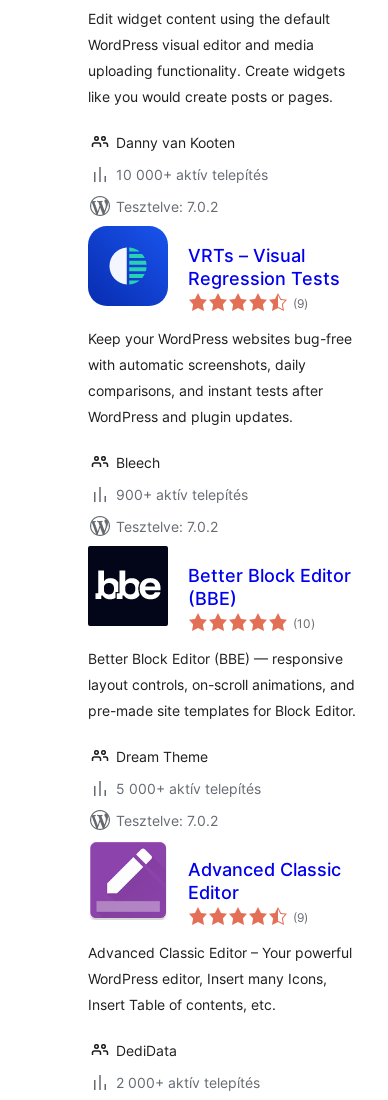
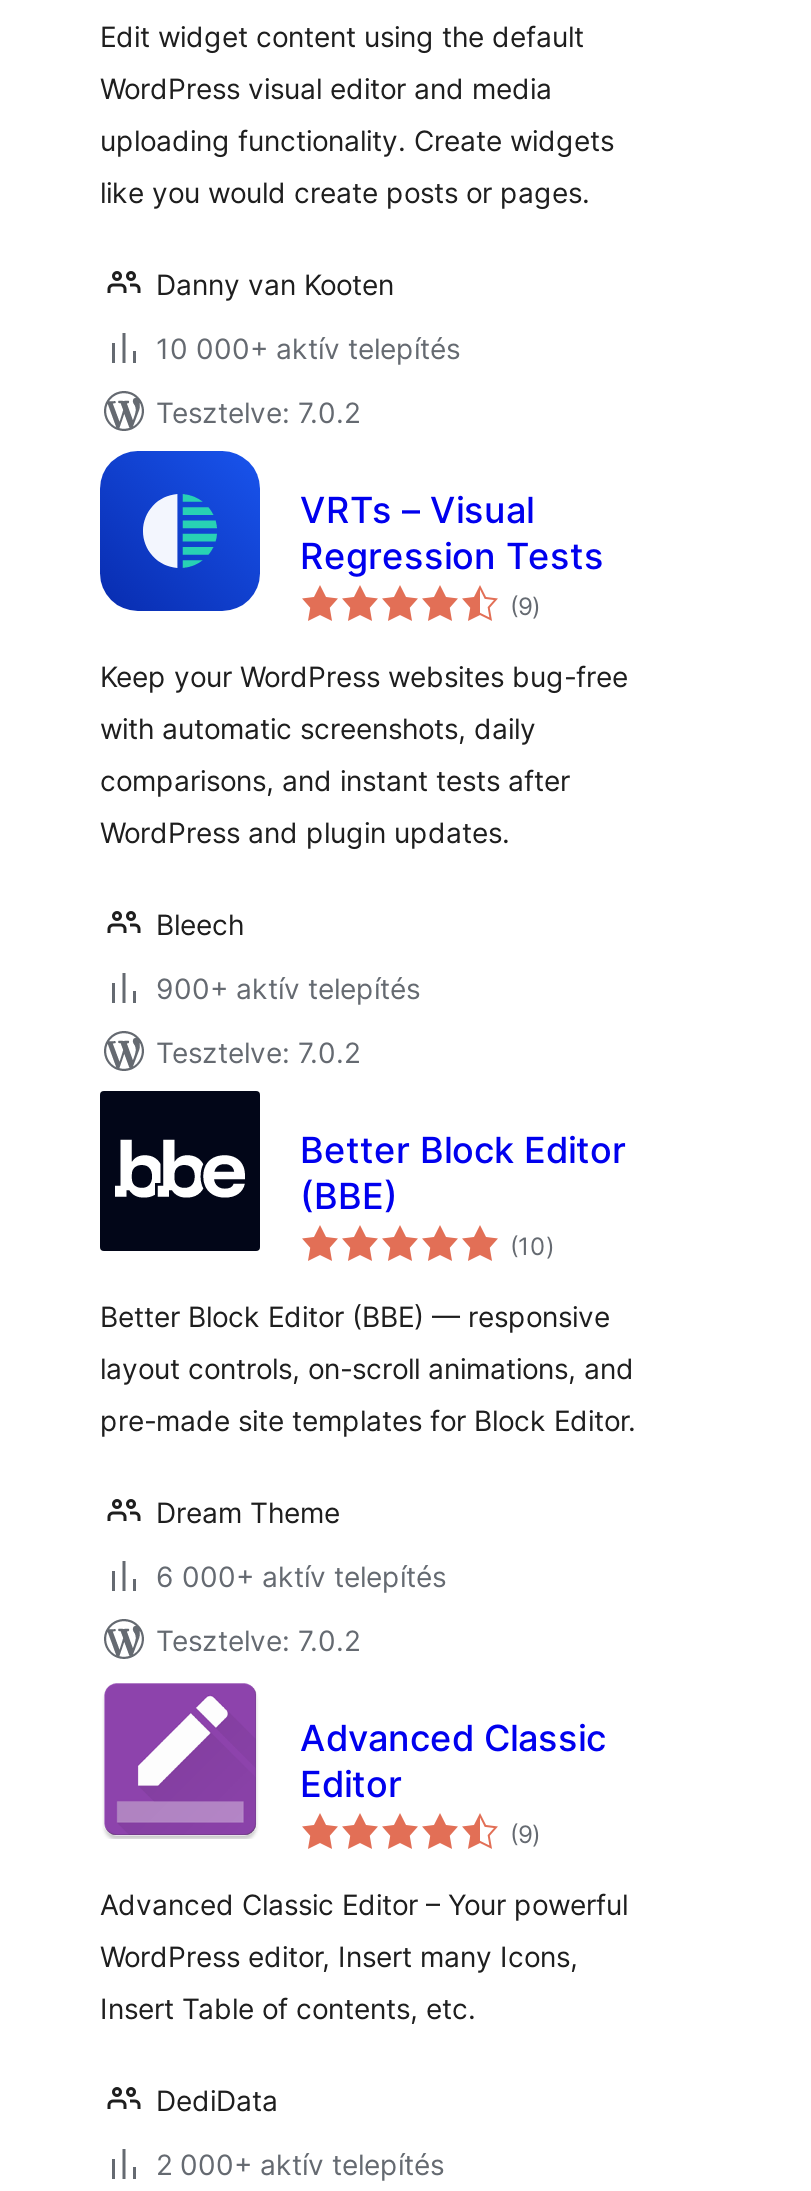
[116,780,261,797] 5 000+ aktív telepítés -> [156,1559,446,1593] 6 000+ aktív telepítés

